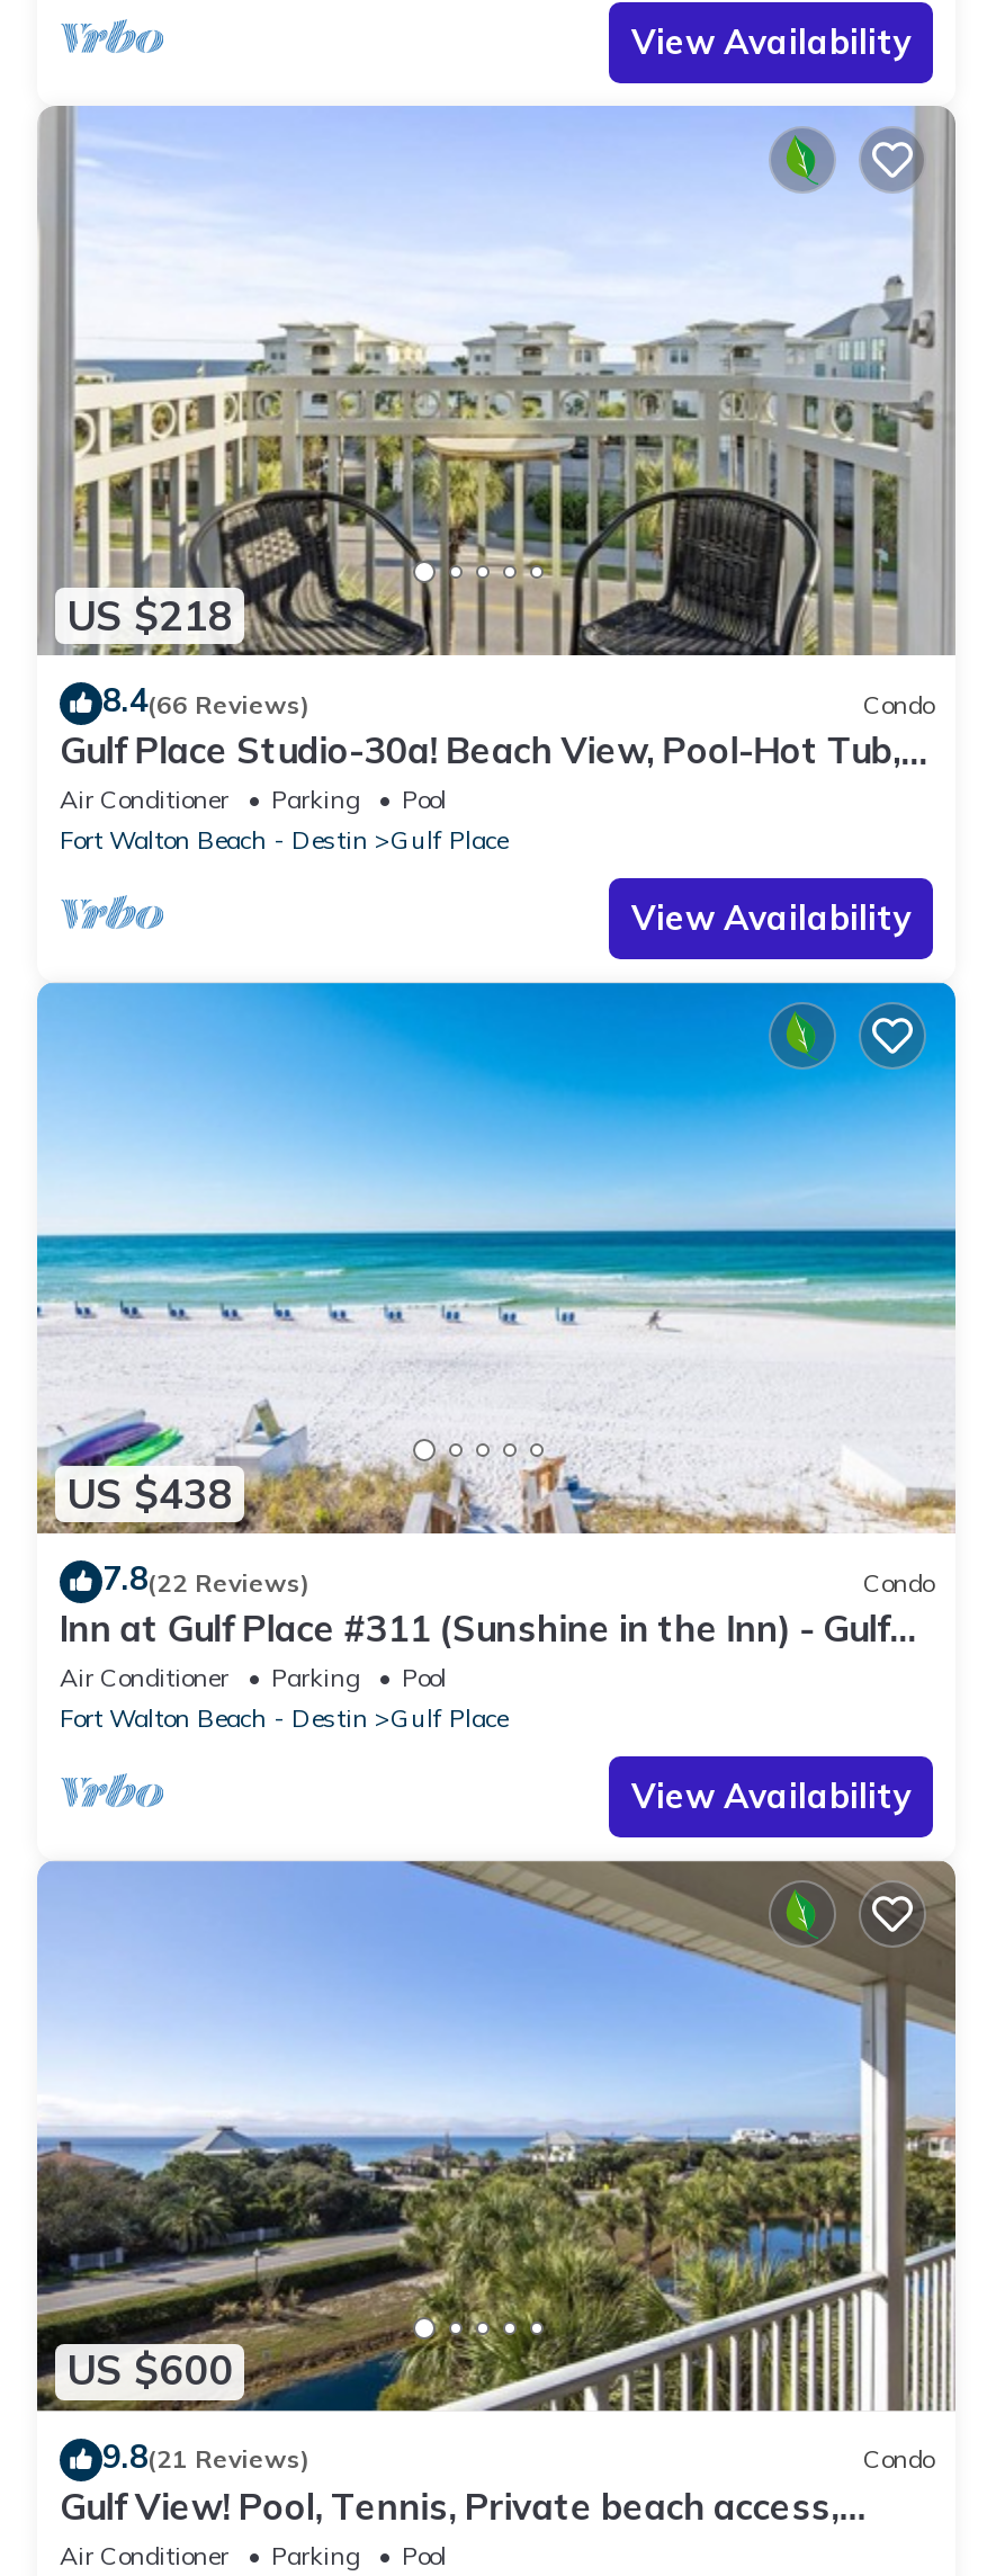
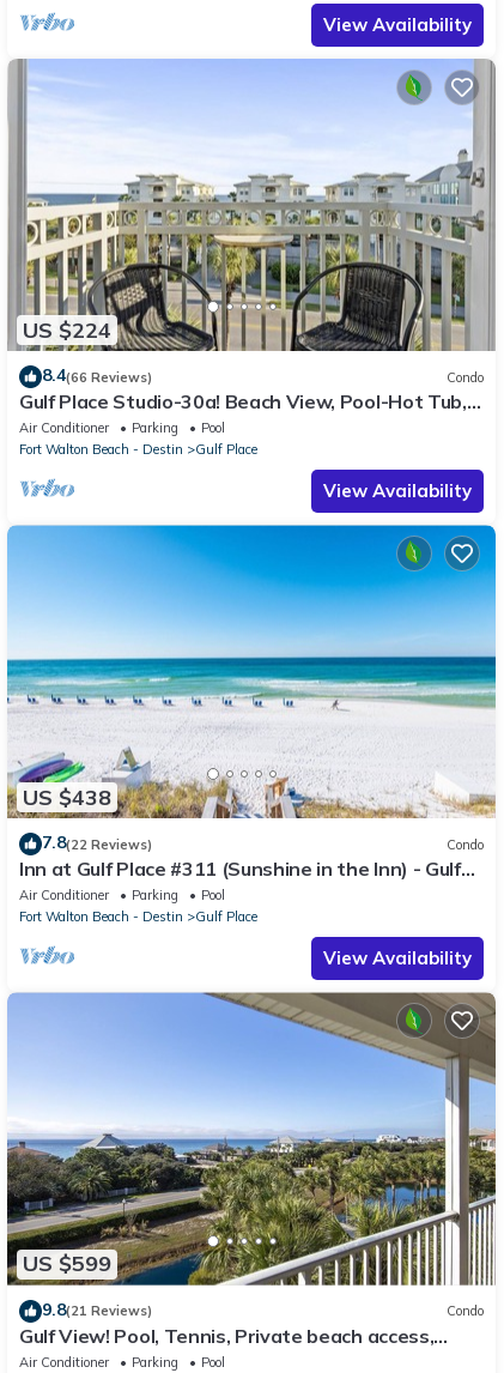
[66,590,233,642] US $218 -> [23,316,111,344] US $224
[66,2345,233,2397] US $600 -> [23,1250,111,1278] US $599

